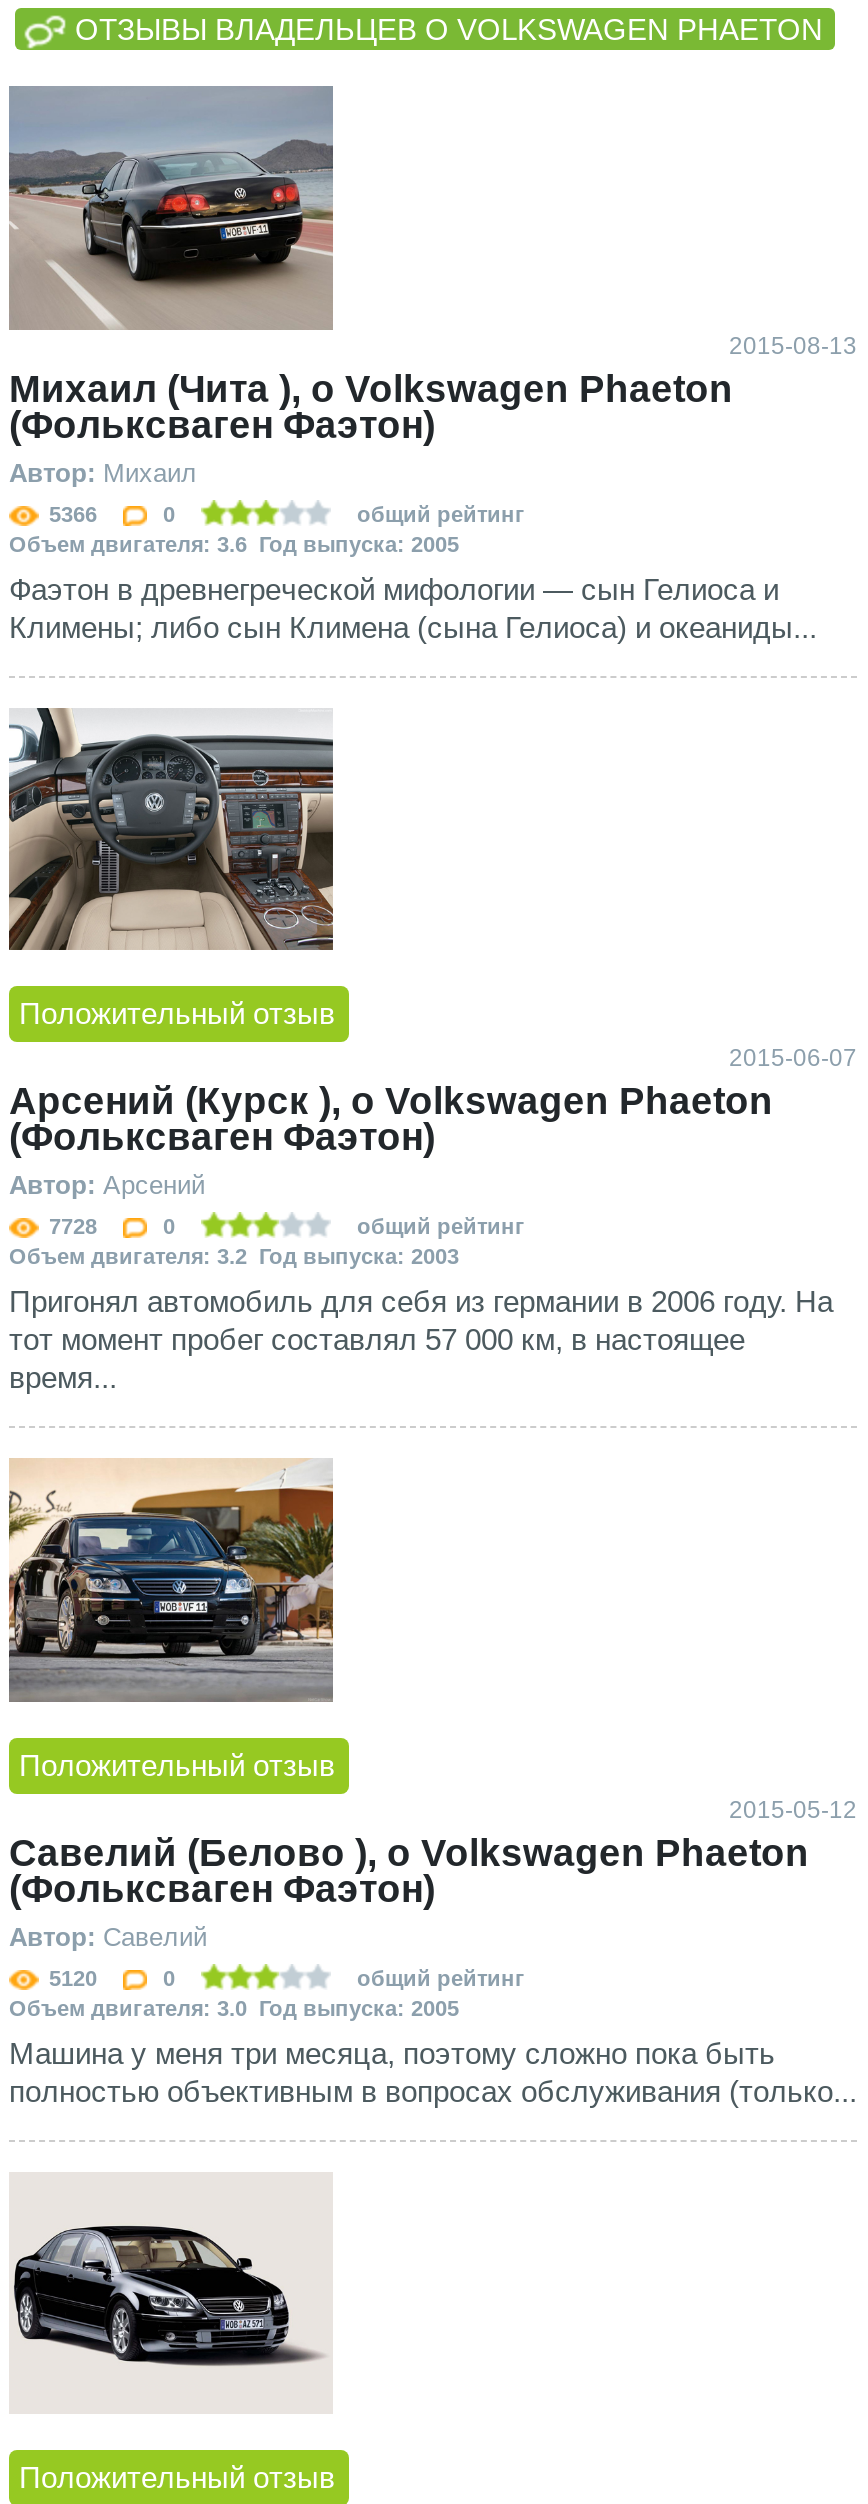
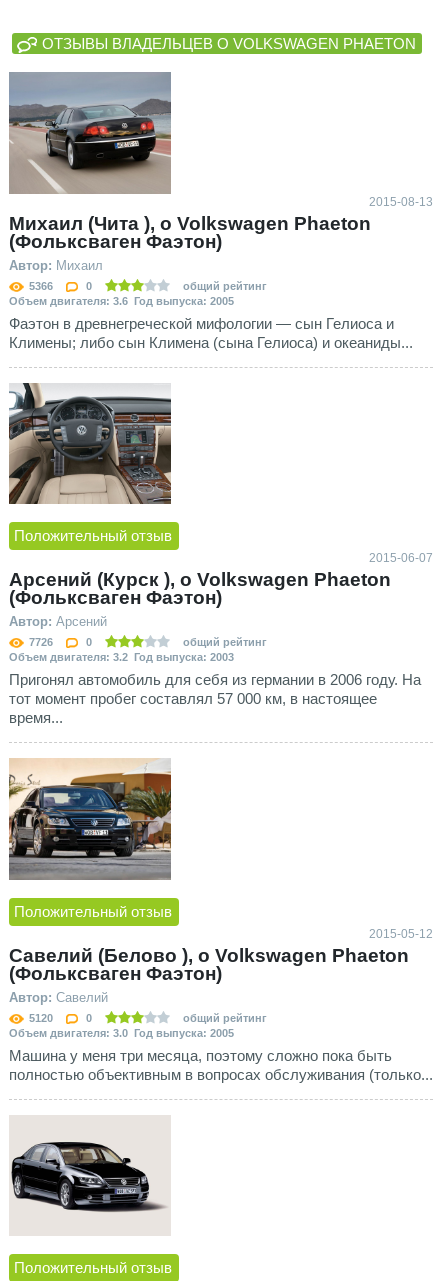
[49,1214,97,1238] 7728 -> [29,636,53,648] 7726

